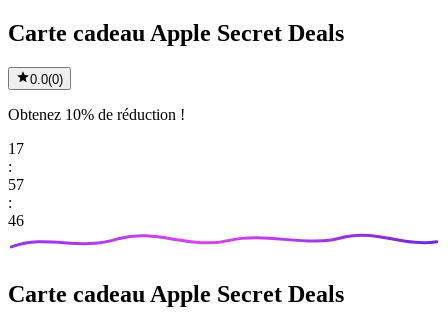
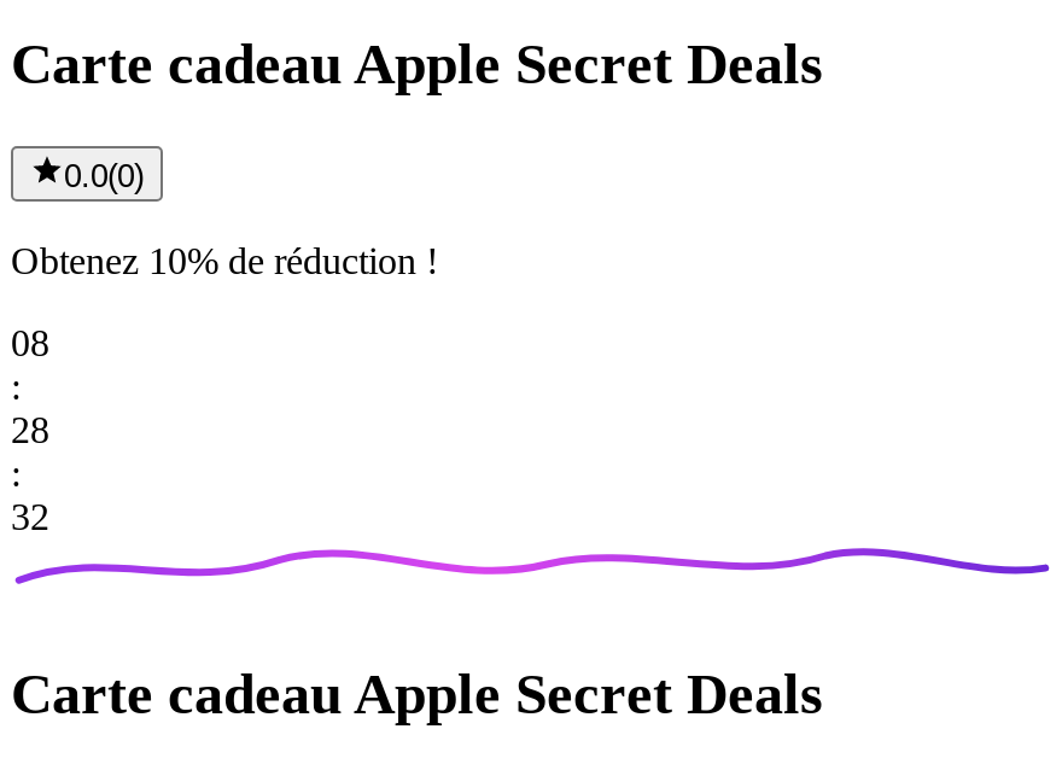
[8,140,24,157] 17 -> [11,322,49,363] 08
[8,176,24,193] 57 -> [11,409,49,450] 28
[8,212,24,229] 46 -> [11,496,49,537] 32

